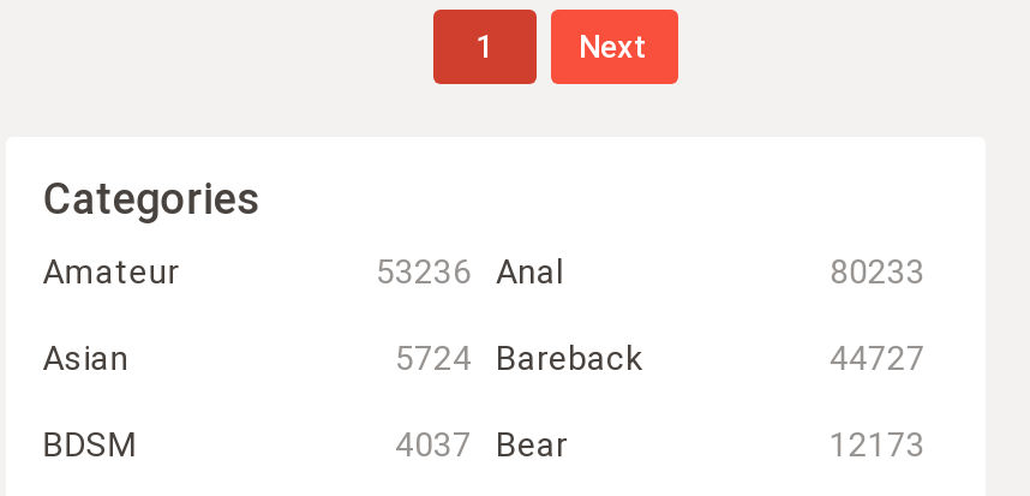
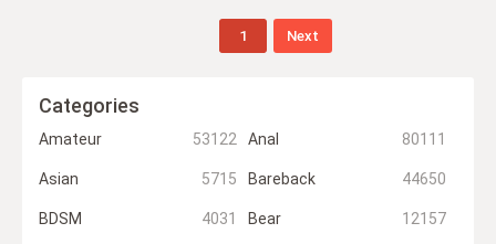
[376,252,563,290] 53236 Anal -> [193,130,279,148] 53122 Anal
[829,252,925,290] 80233 -> [402,130,446,148] 80111
[395,339,642,377] 5724 Bareback -> [201,170,316,188] 5715 Bareback
[829,339,925,377] 44727 -> [402,170,446,188] 44650
[395,426,568,464] 4037 Bear -> [201,210,281,228] 4031 Bear
[829,426,925,464] 12173 -> [402,210,446,228] 12157

